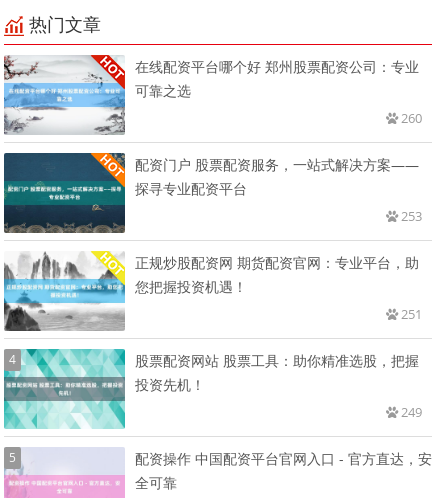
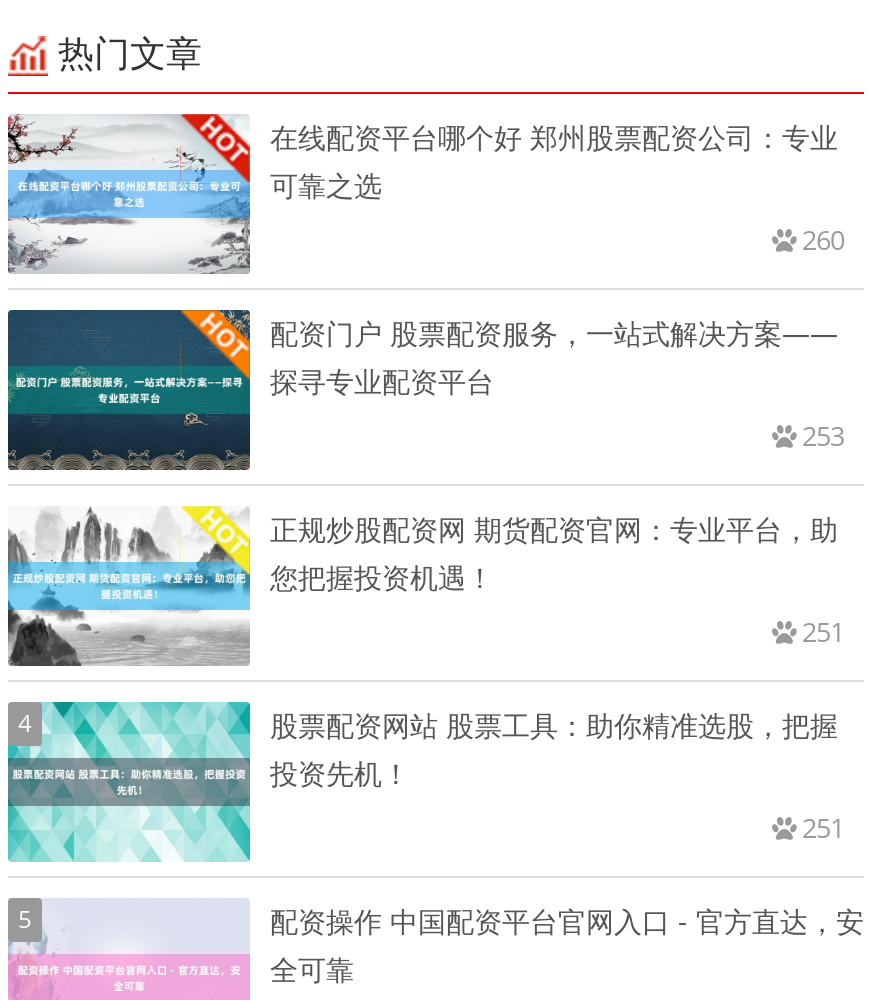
[401,403,422,421] 249 -> [802,810,844,846] 251

